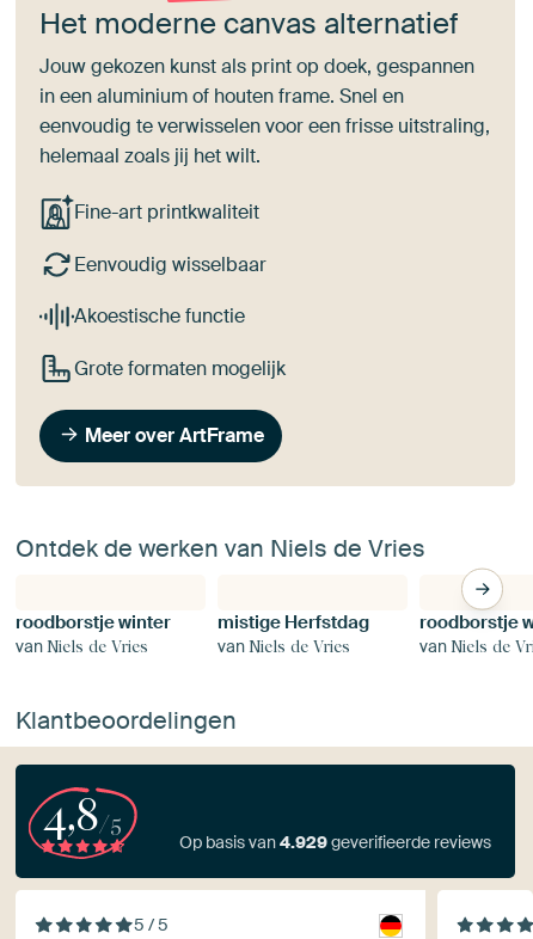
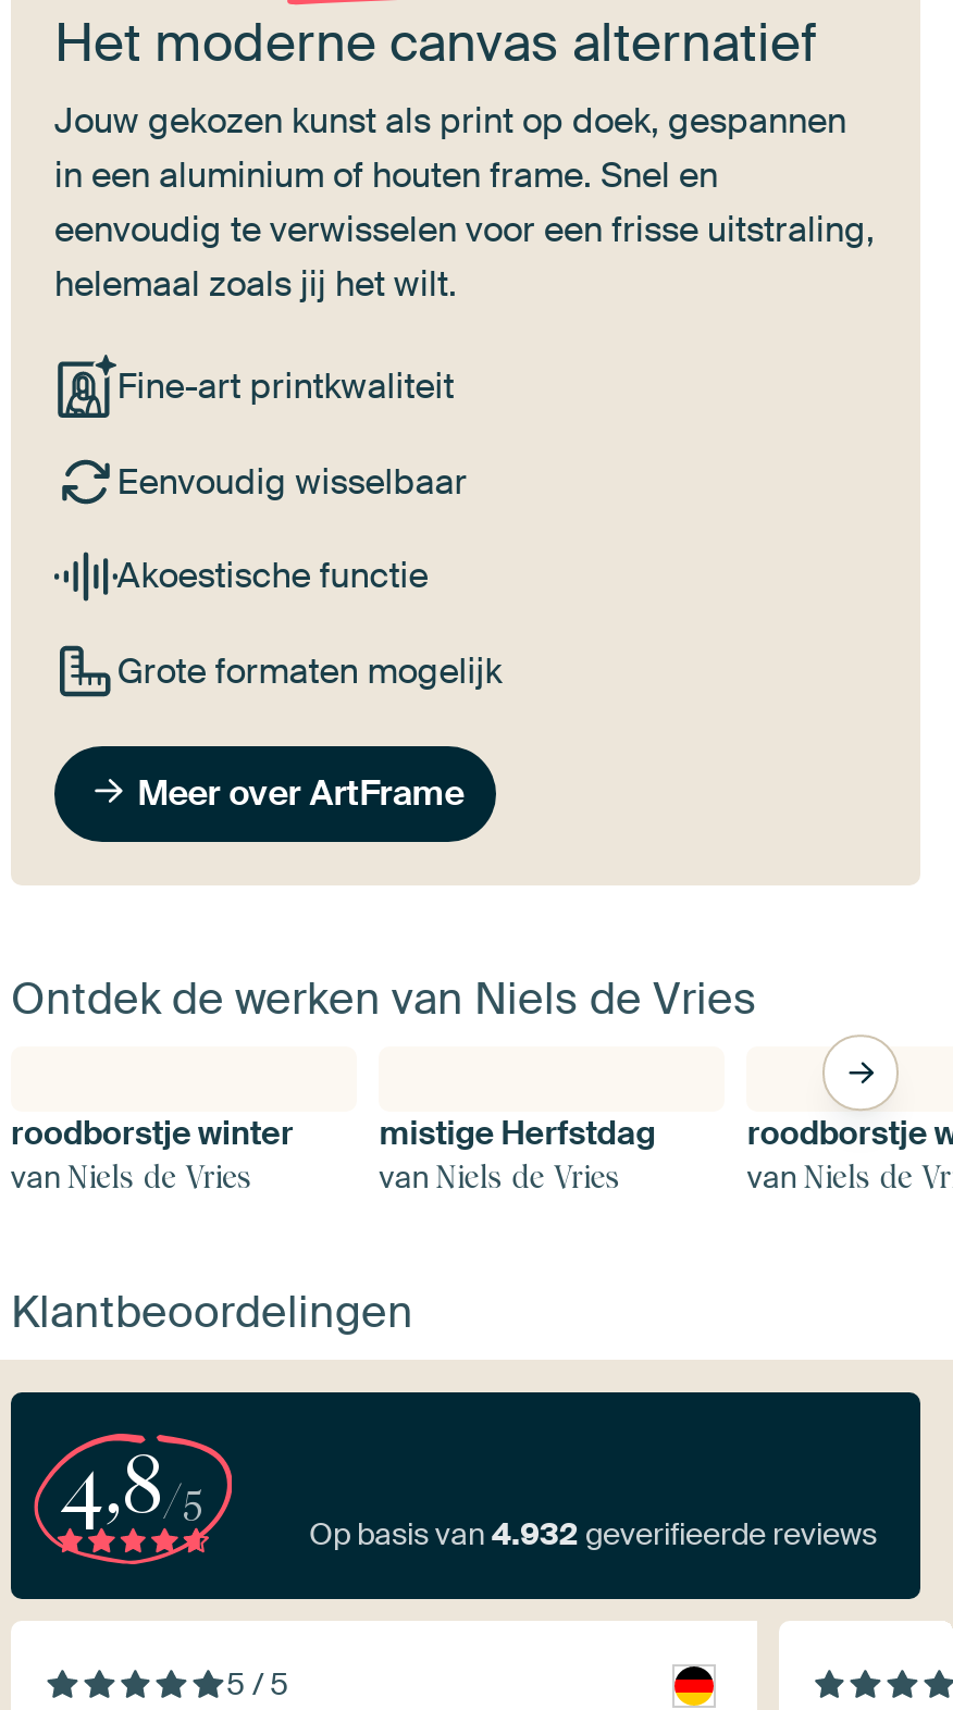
[179,832,491,854] Op basis van 4.929 geverifieerde reviews -> [309,1515,877,1554] Op basis van 4.932 geverifieerde reviews

